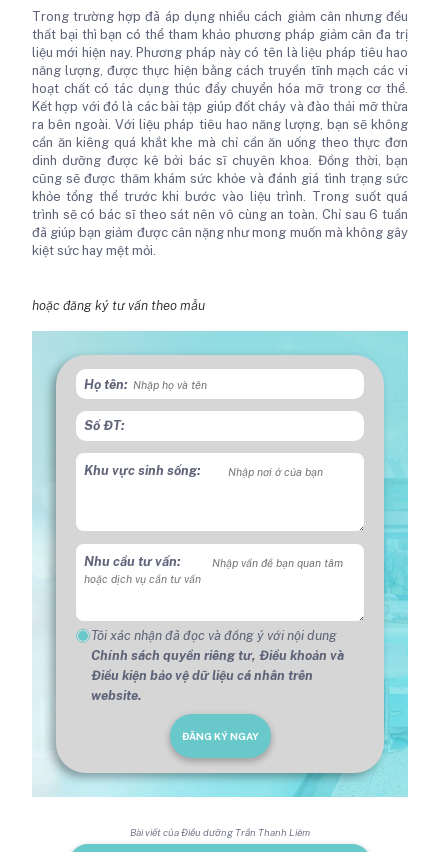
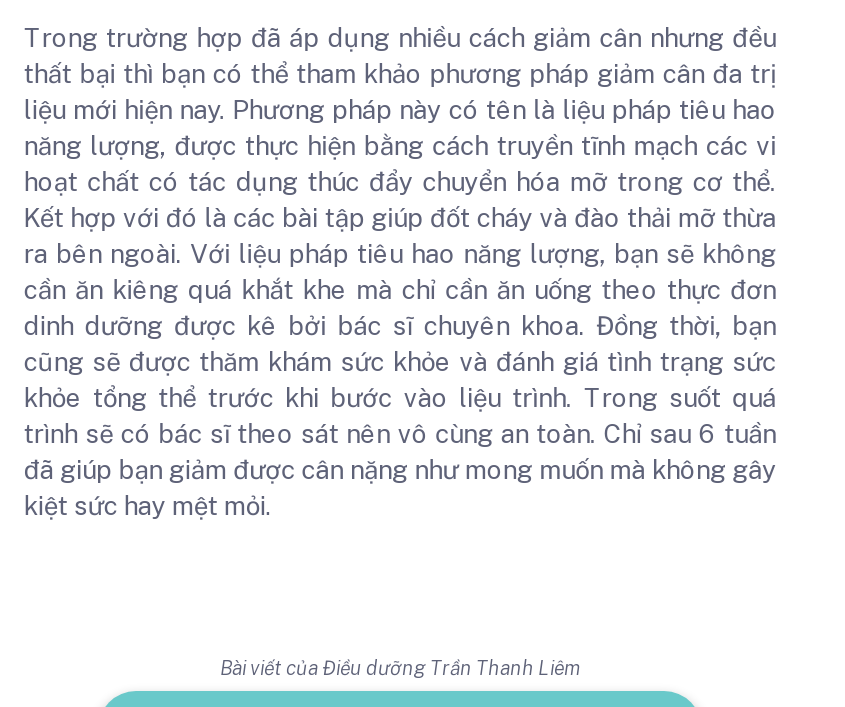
[32,298,205,313] hoặc đăng ký tư vấn theo mẫu -> none
[31,330,409,798] [image] | Họ tên: | Số ĐT: | Khu vực sinh sống: -> none
[84,554,181,569] Nhu cầu tư vấn: -> none
[91,628,344,742] Tôi xác nhận đã đọc và đồng ý với nội dung | Chính sách quyền riêng tư, Điều khoản và | Điều kiện bảo vệ dữ liệu cá nhân trên | website. | ĐĂNG KÝ NGAY -> none

